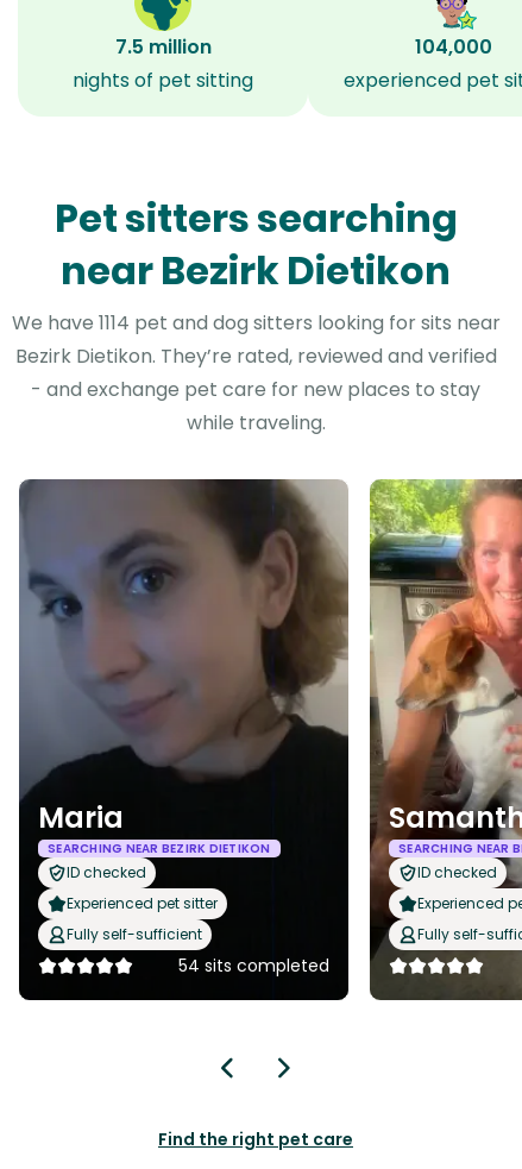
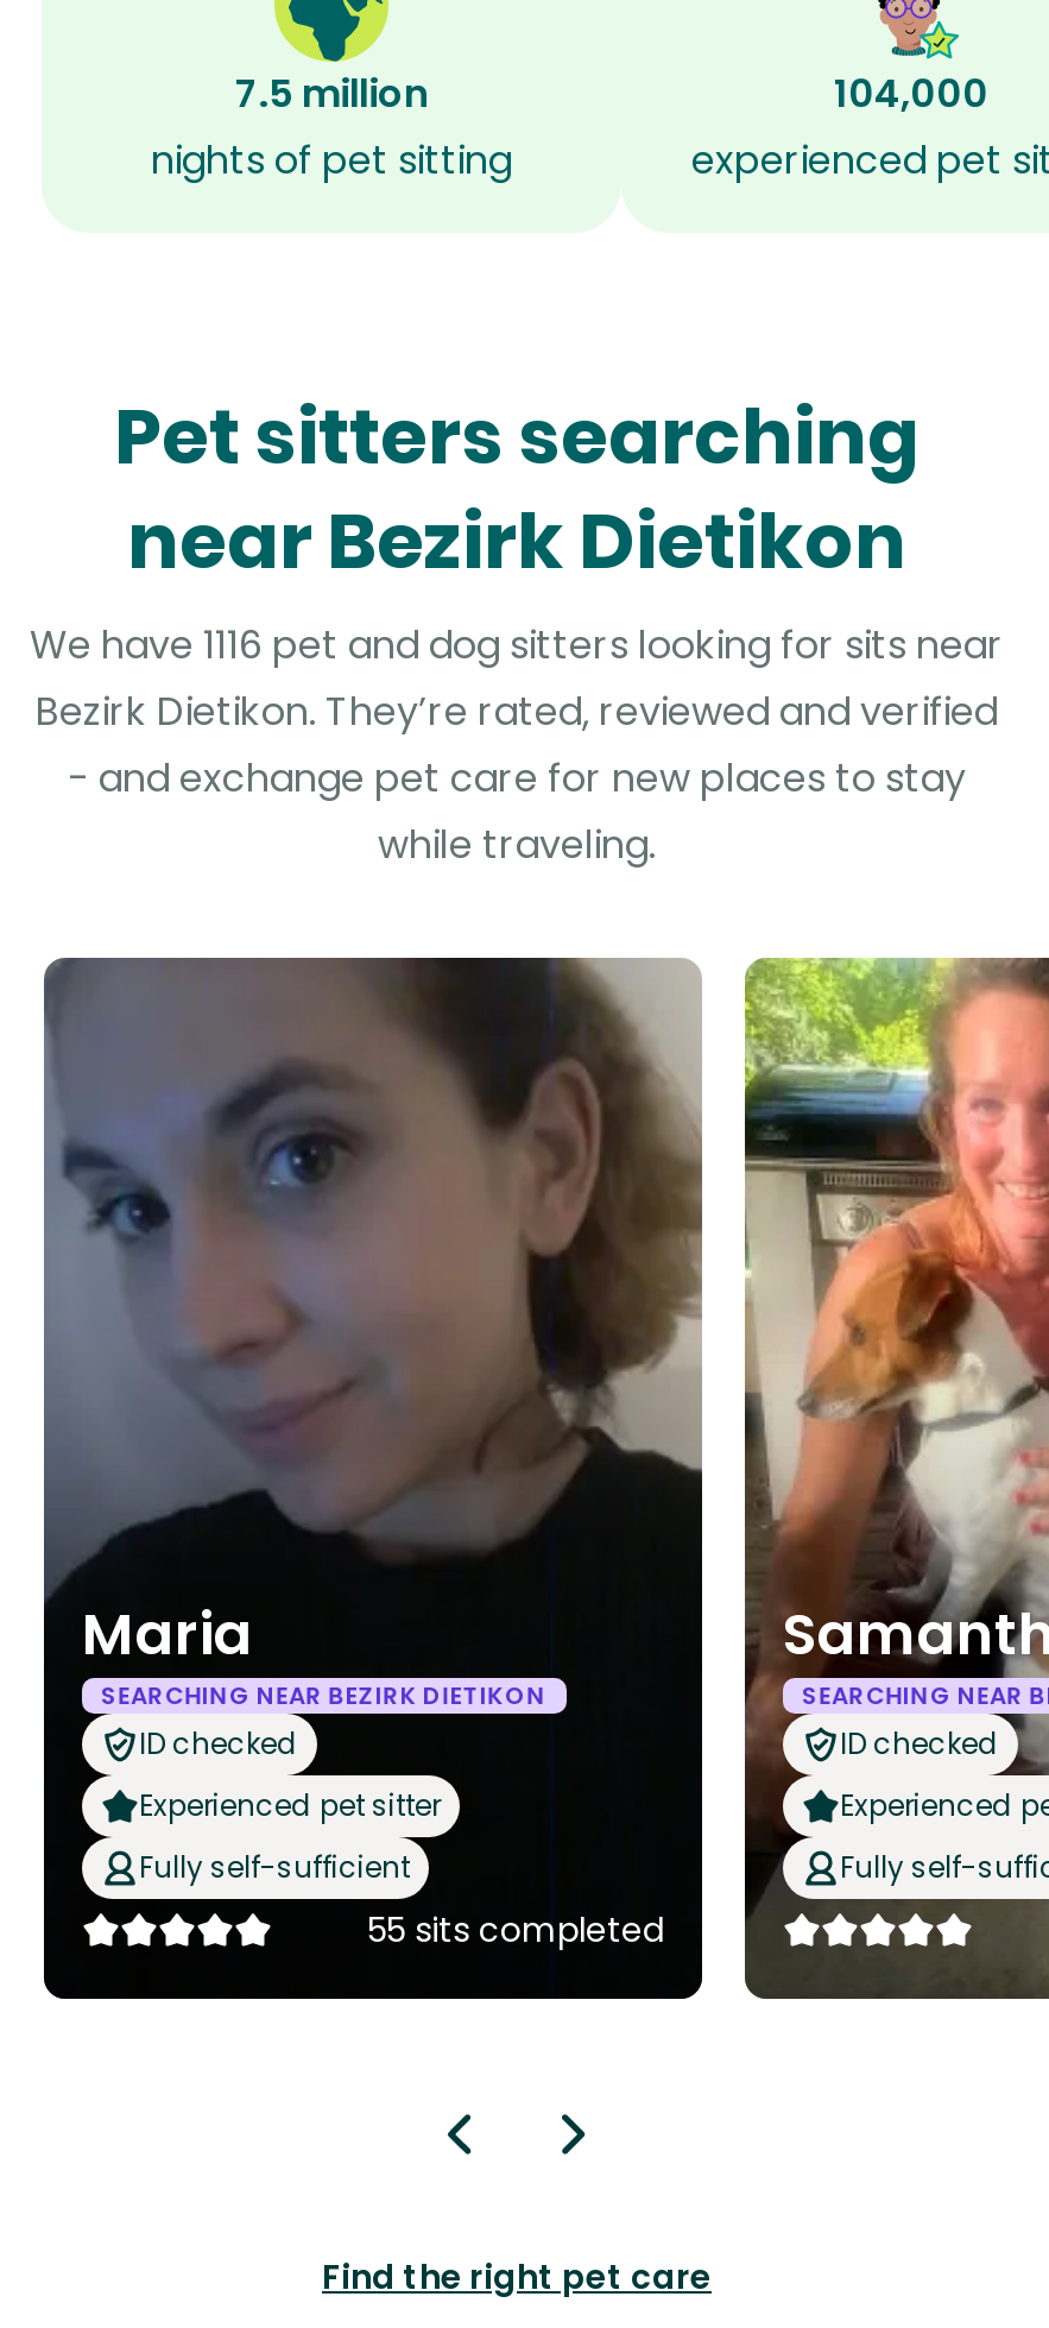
[11,309,500,337] We have 1114 pet and dog sitters looking for sits near -> [30,618,1004,673] We have 1116 pet and dog sitters looking for sits near
[178,954,329,978] 54 sits completed -> [367,1906,664,1954] 55 sits completed

